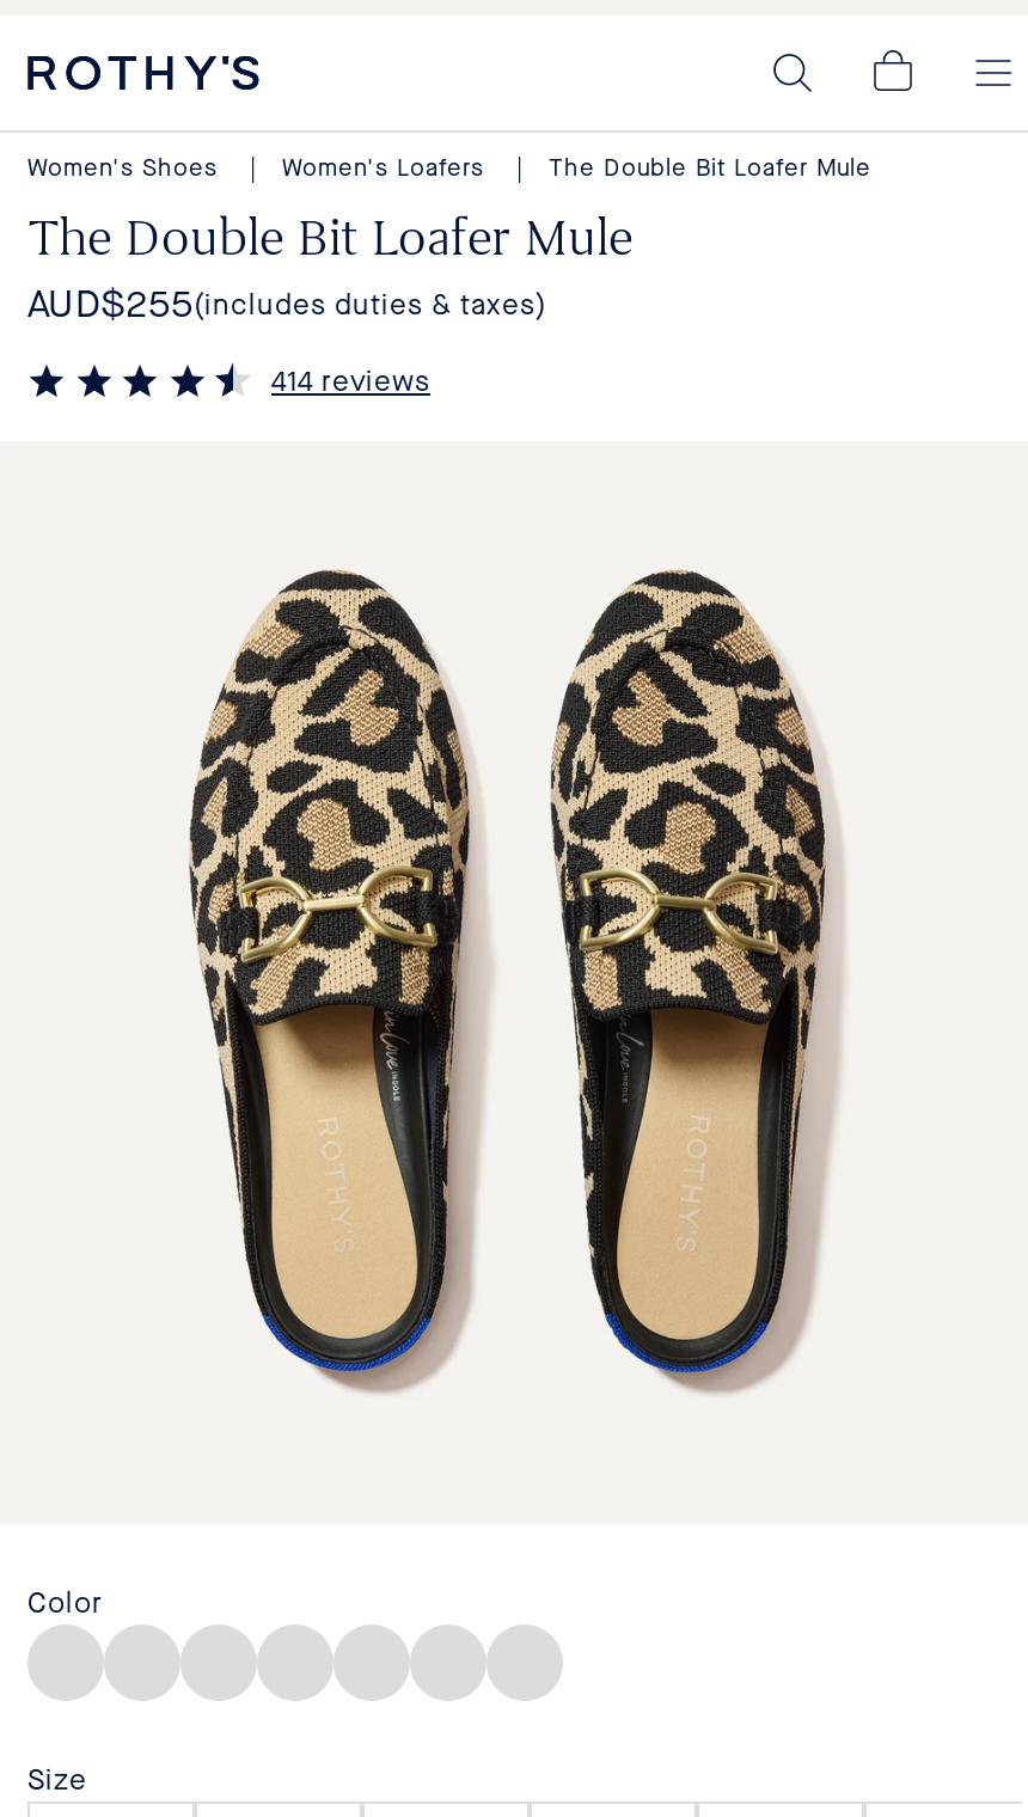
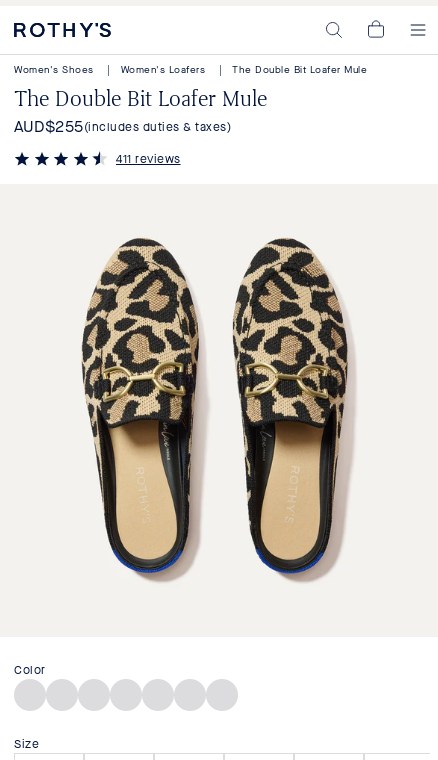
[271,362,430,400] 414 reviews -> [116,151,180,167] 411 reviews

